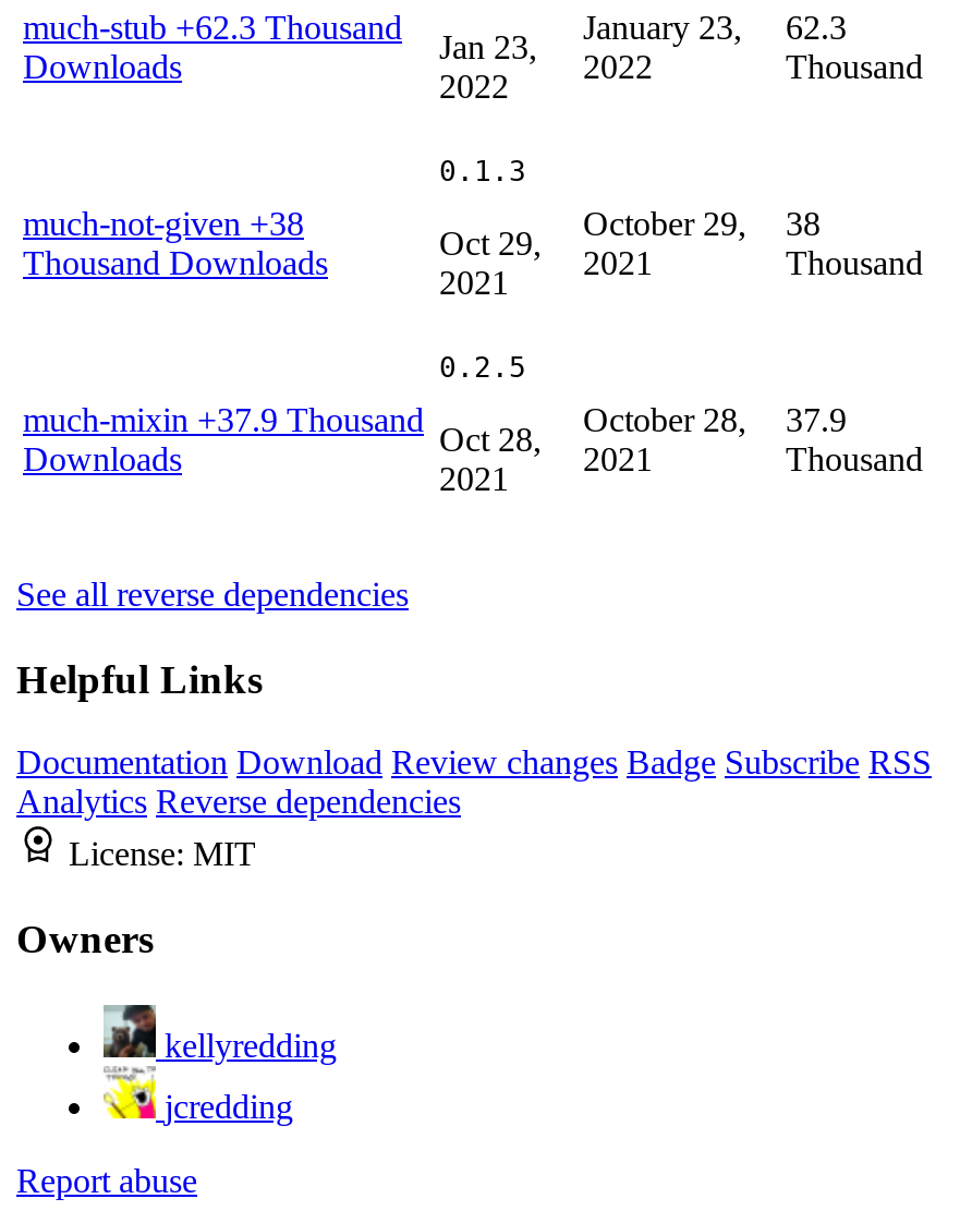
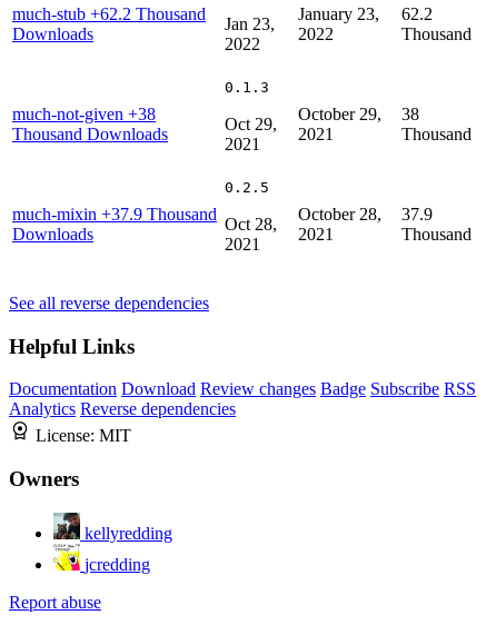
[23,9,402,46] much-stub +62.3 Thousand -> [12,4,206,23] much-stub +62.2 Thousand
[583,9,847,46] January 23, 62.3 -> [298,4,433,23] January 23, 62.2

